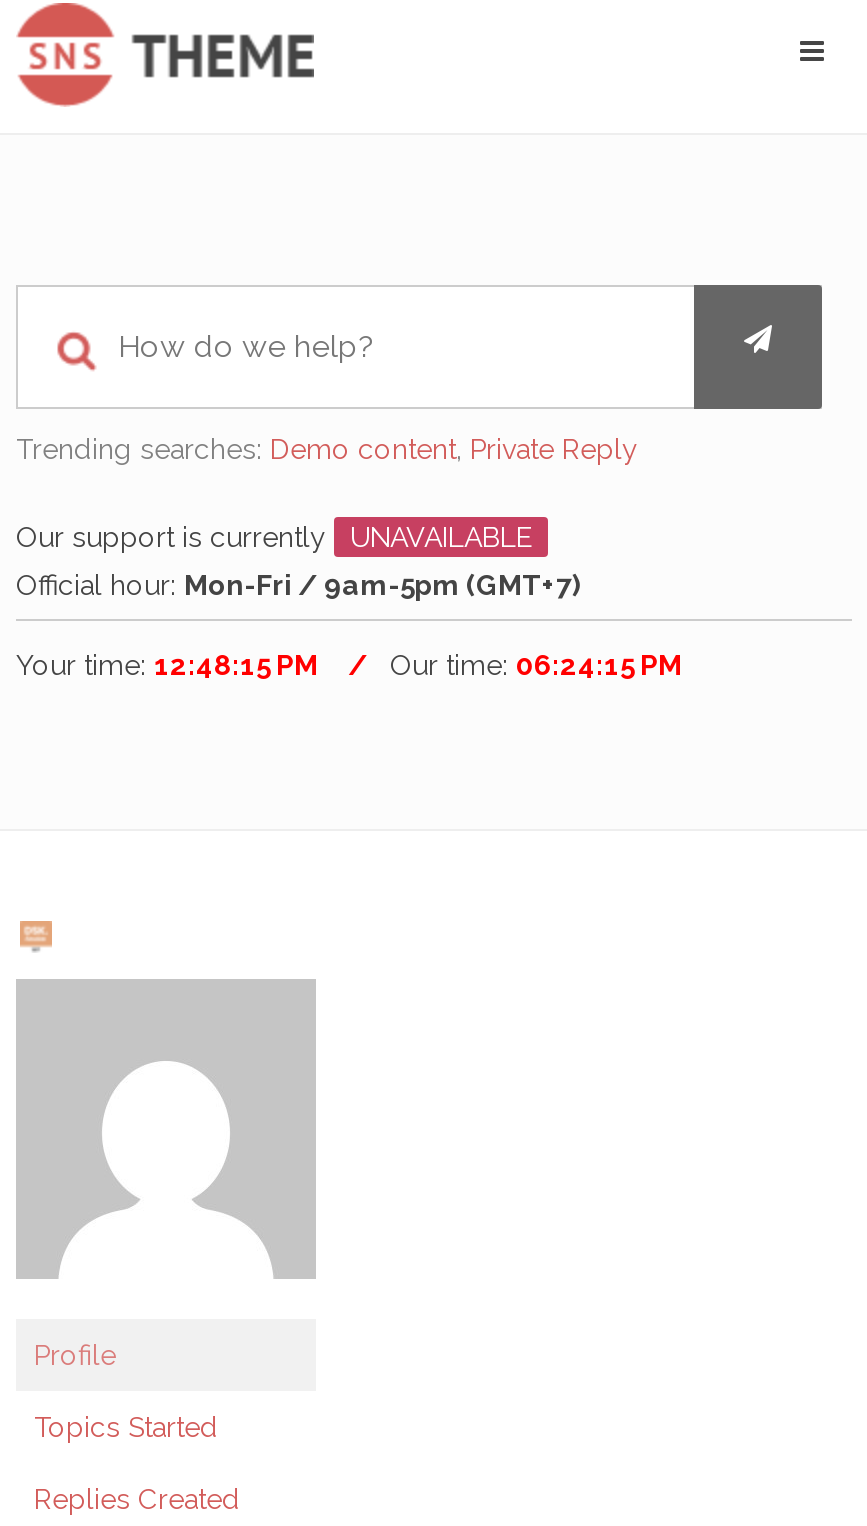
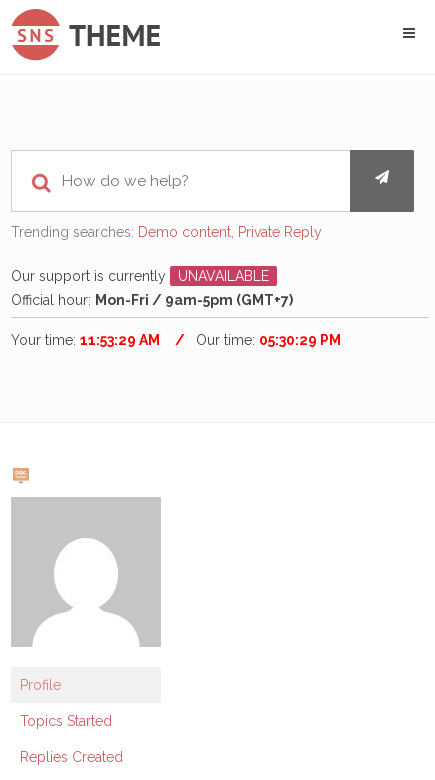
[16,649,318,681] Your time: 12:48:15 PM -> [11,332,160,348] Your time: 11:53:29 AM
[382,649,682,681] Our time: 06:24:15 PM -> [192,332,341,348] Our time: 05:30:29 PM

